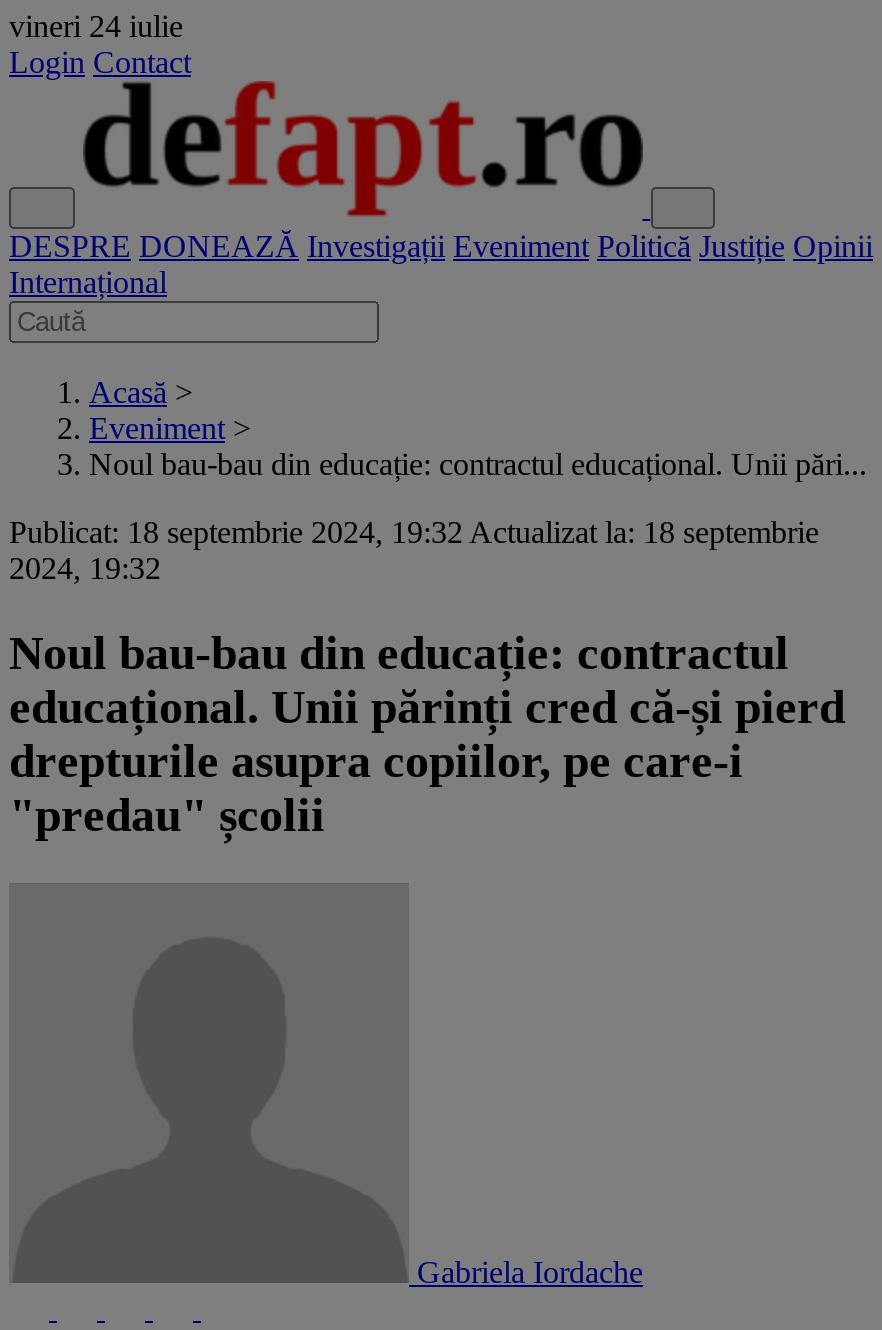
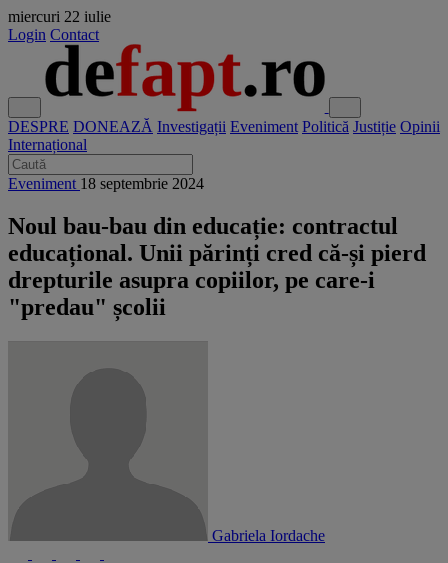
[9,9,183,43] vineri 24 iulie -> [8,8,111,25] miercuri 22 iulie
[9,375,867,585] Acasă > | Eveniment > | Noul bau-bau din educație: contractul educațional. Unii pări... | Publicat: 18 septembrie 2024, 19:32 Actualizat la: 18 septembrie | 2024, 19:32 -> [8,175,204,192] Eveniment18 septembrie 2024

